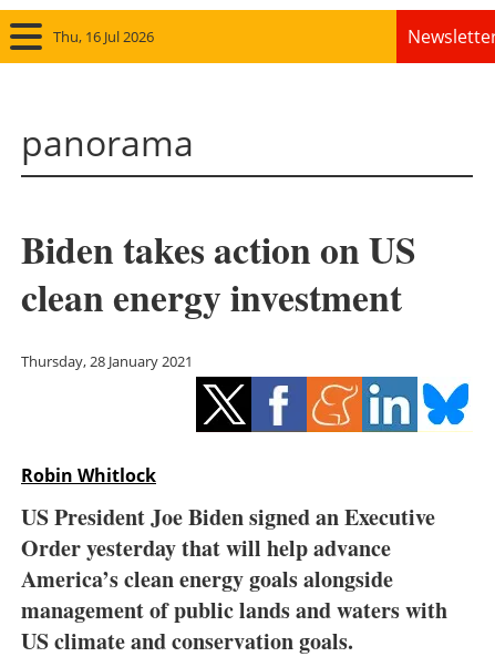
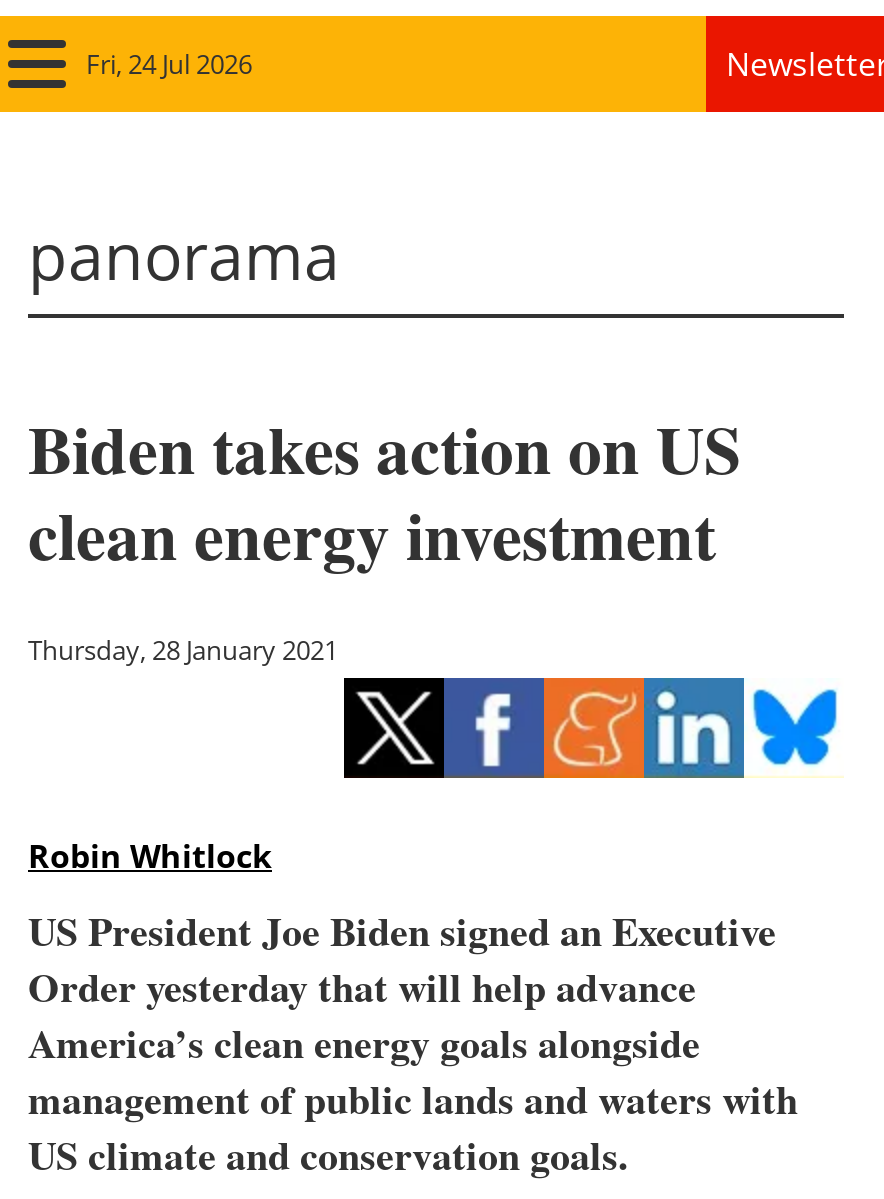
[53,27,154,47] Thu, 16 Jul 2026 -> [86,47,252,83] Fri, 24 Jul 2026

